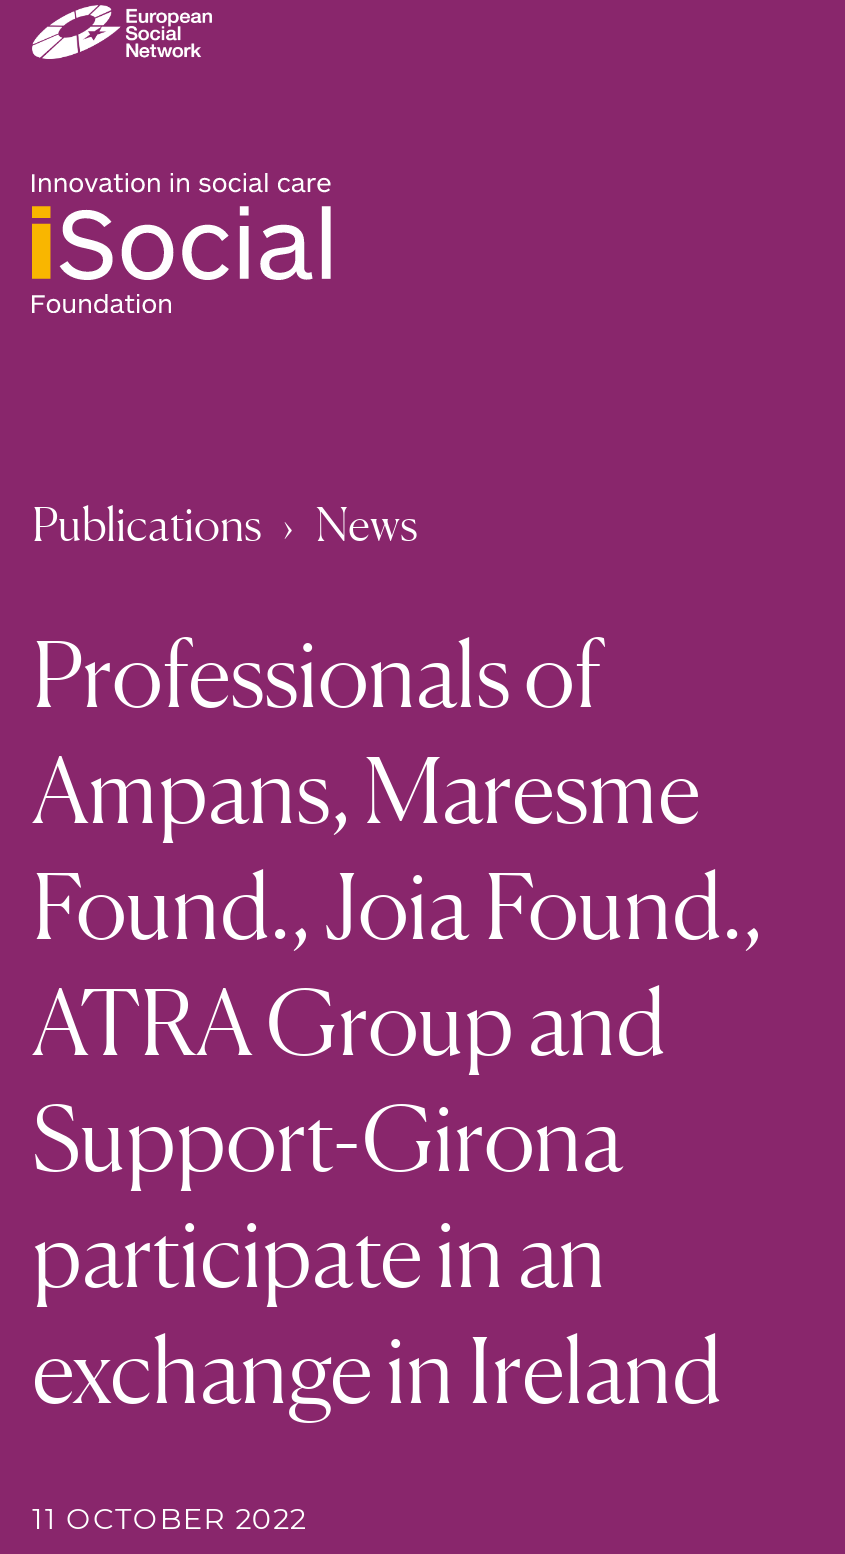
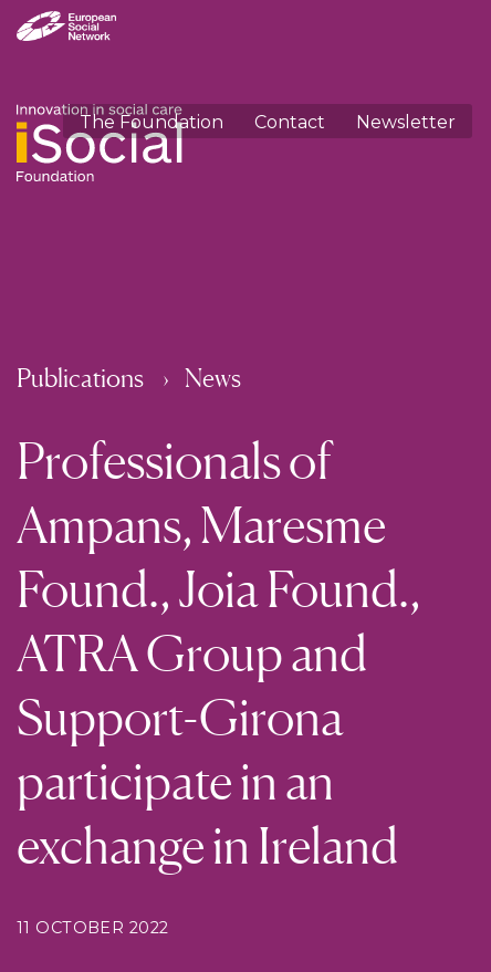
none -> [80,112,456,133] The Foundation | Contact | Newsletter

